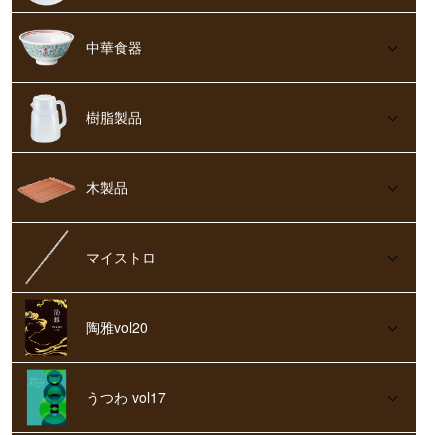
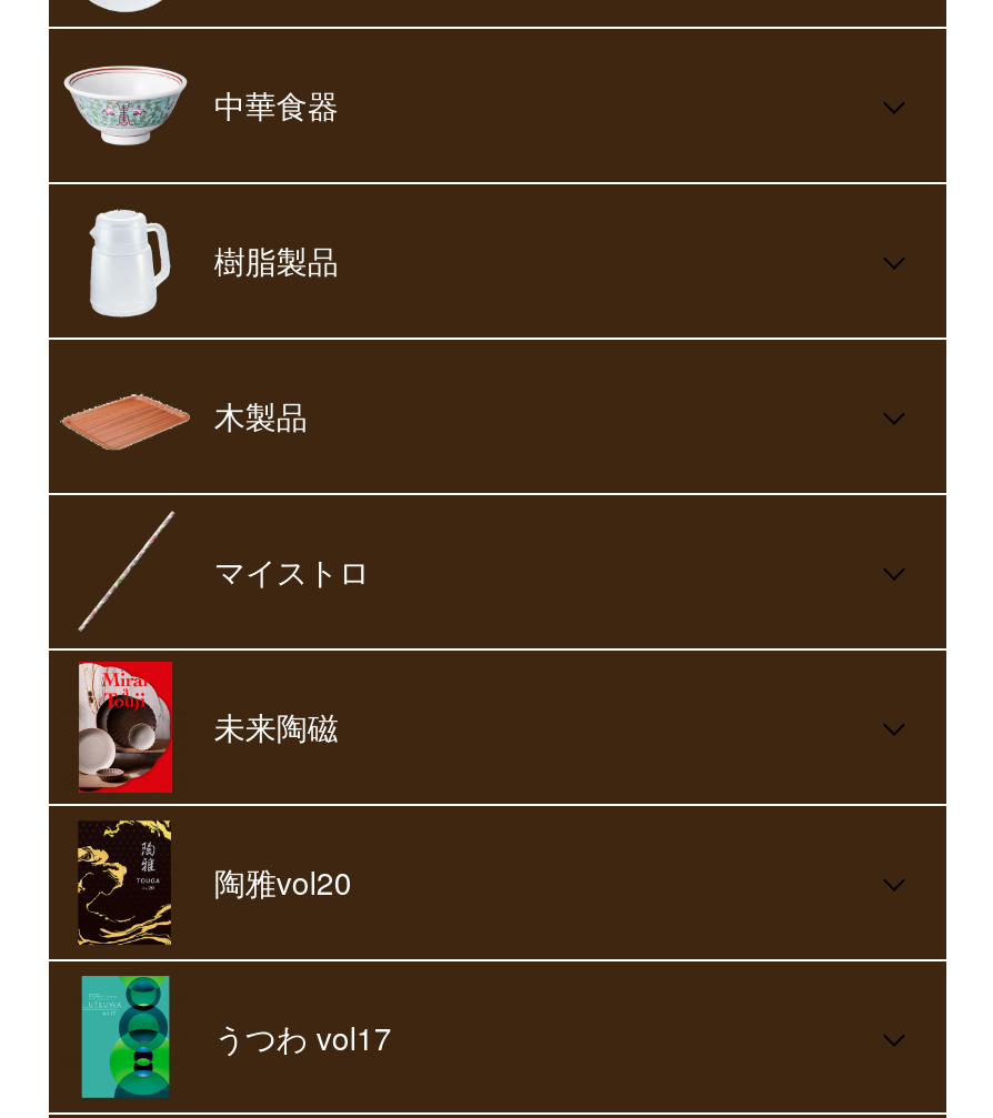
none -> [76,659,339,795] [image] | 未来陶磁

